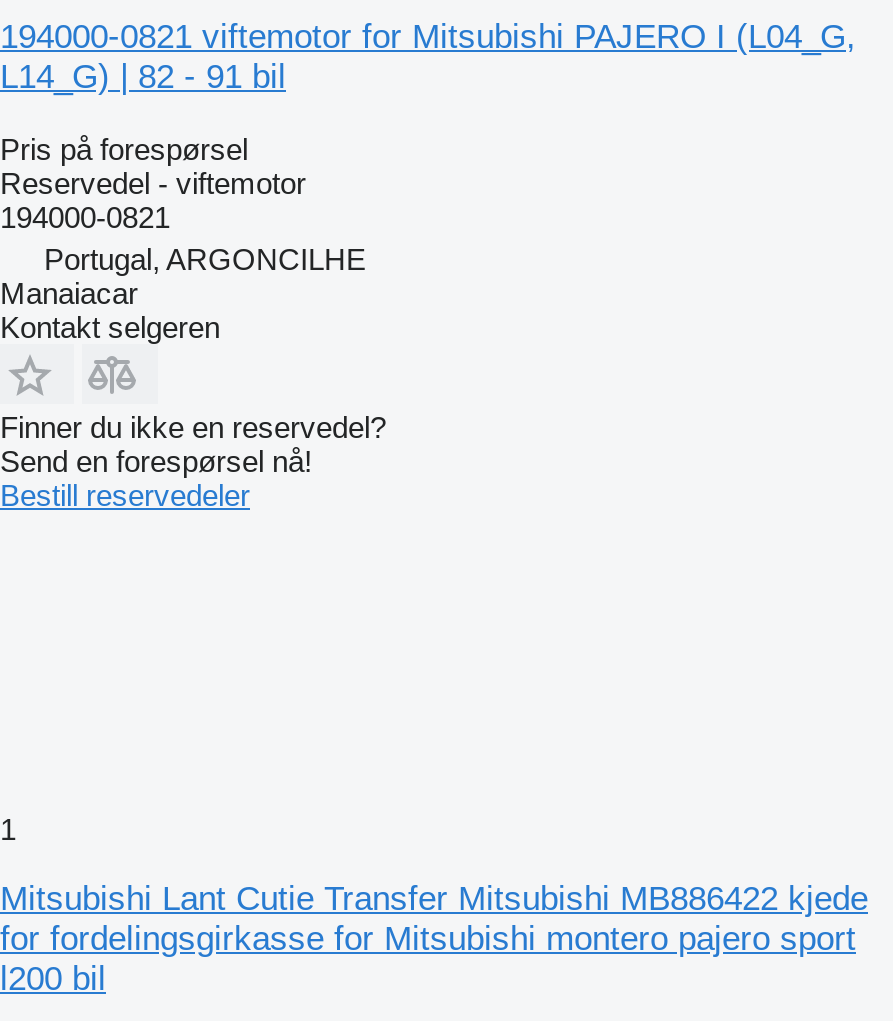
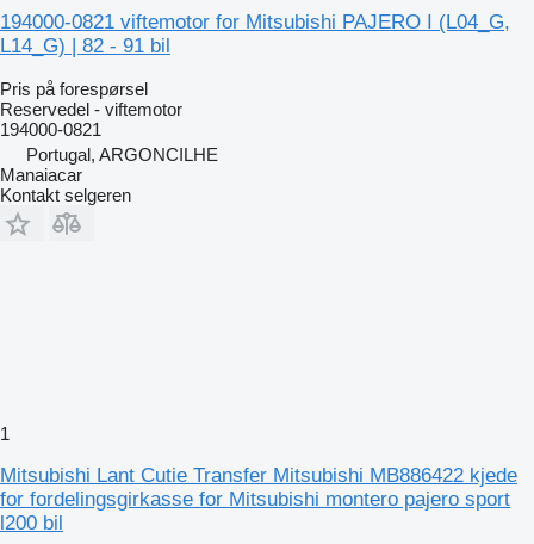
[0,409,386,511] Finner du ikke en reservedel? | Send en forespørsel nå! | Bestill reservedeler -> none

